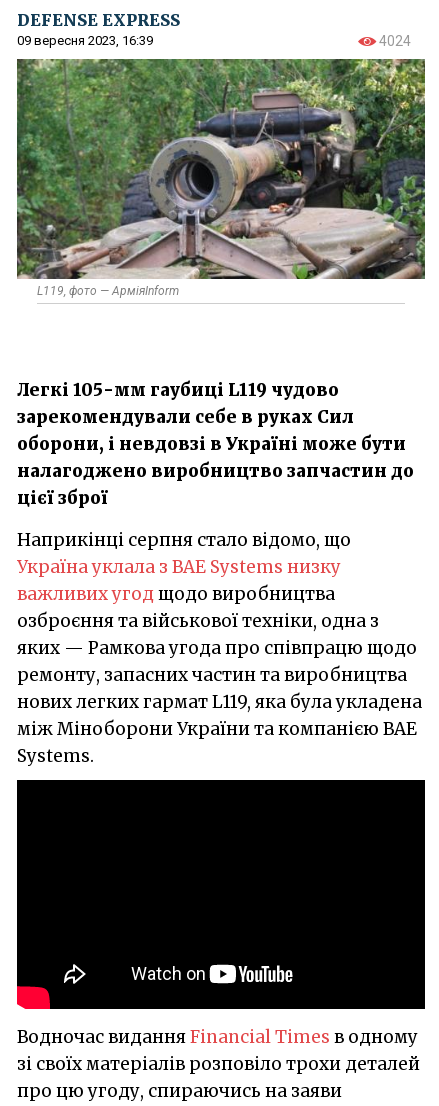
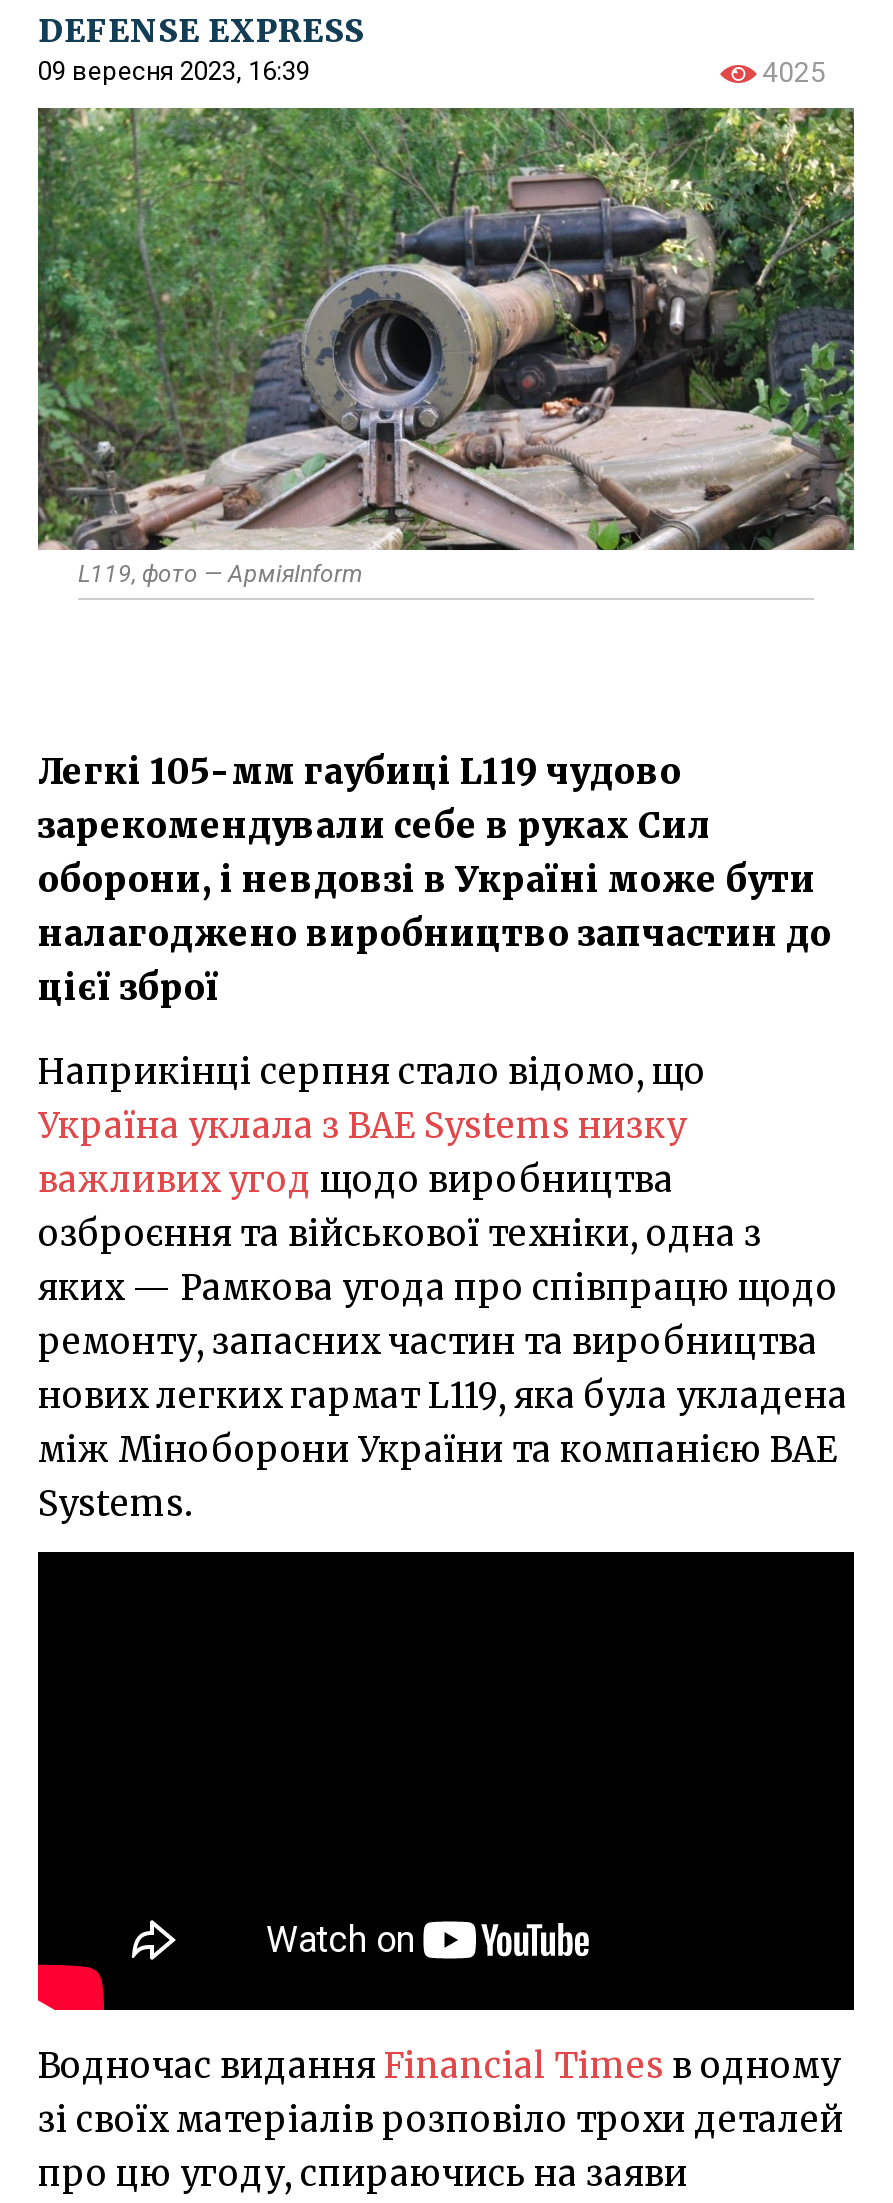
[376,33,411,49] 4024 -> [756,55,826,87] 4025

